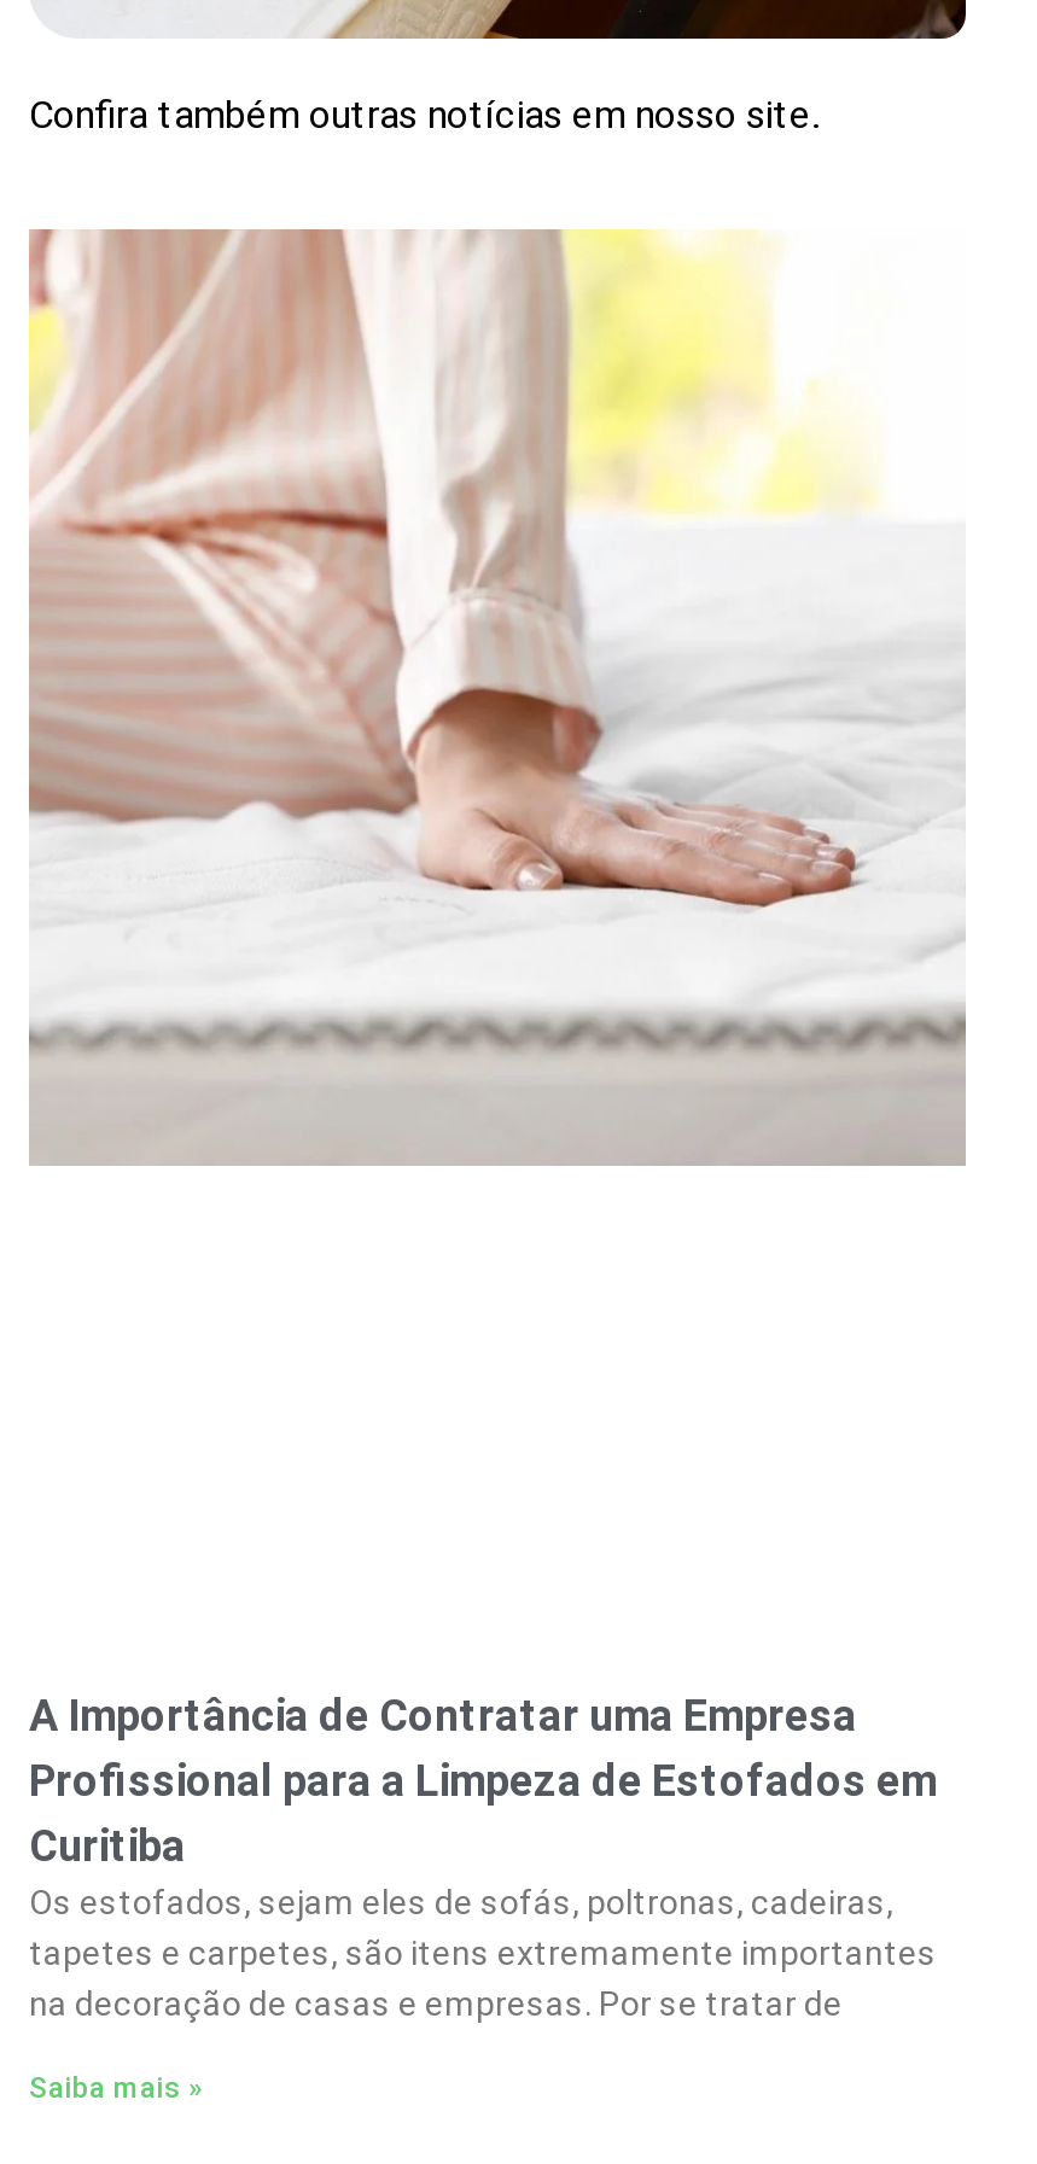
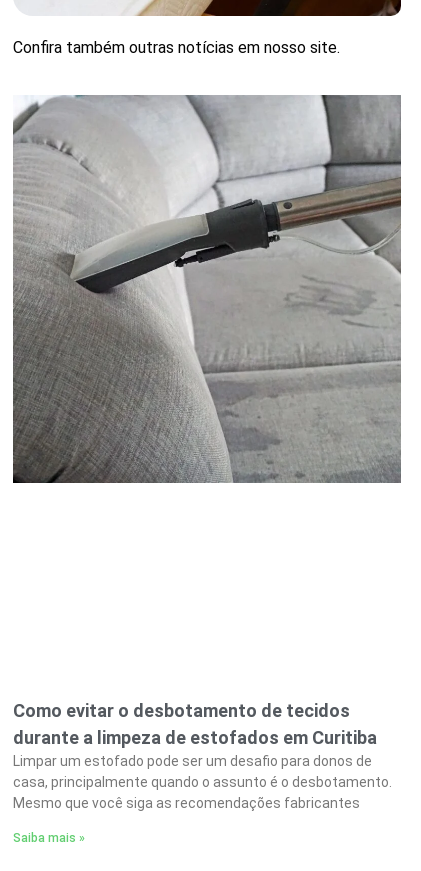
[27,227,966,1166] [image] -> [12,94,402,484] [image]
[29,1689,937,2022] A Importância de Contratar uma Empresa | Profissional para a Limpeza de Estofados em | Curitiba | Os estofados, sejam eles de sofás, poltronas, cadeiras, | tapetes e carpetes, são itens extremamente importantes | na decoração de casas e empresas. Por se tratar de -> [13,700,392,811] Como evitar o desbotamento de tecidos | durante a limpeza de estofados em Curitiba | Limpar um estofado pode ser um desafio para donos de | casa, principalmente quando o assunto é o desbotamento. | Mesmo que você siga as recomendações fabricantes

